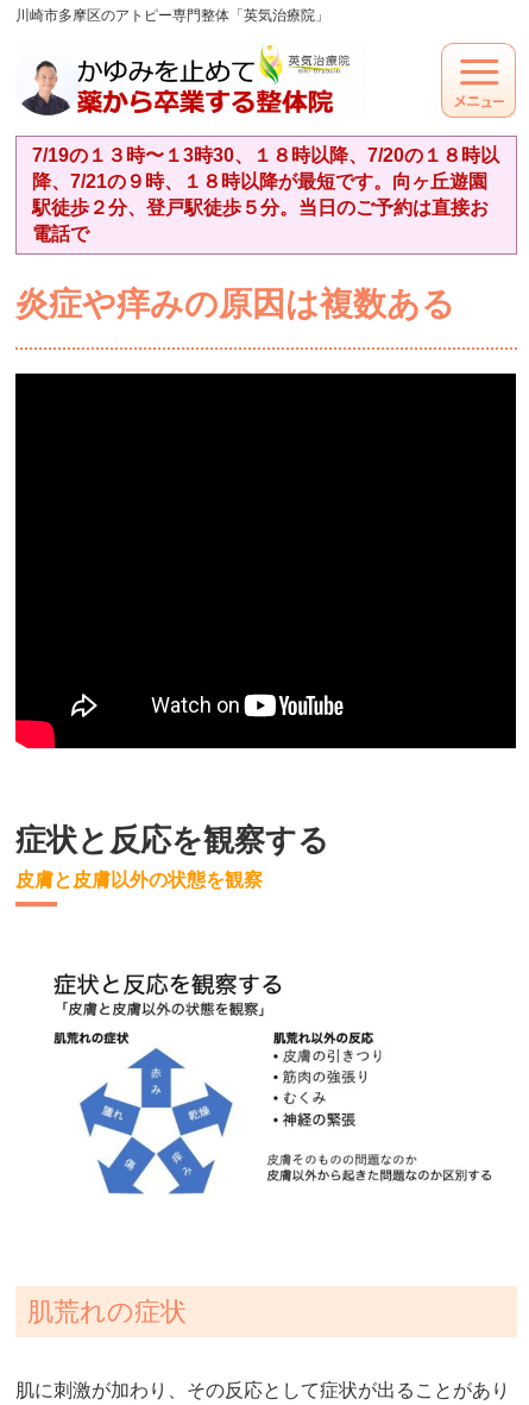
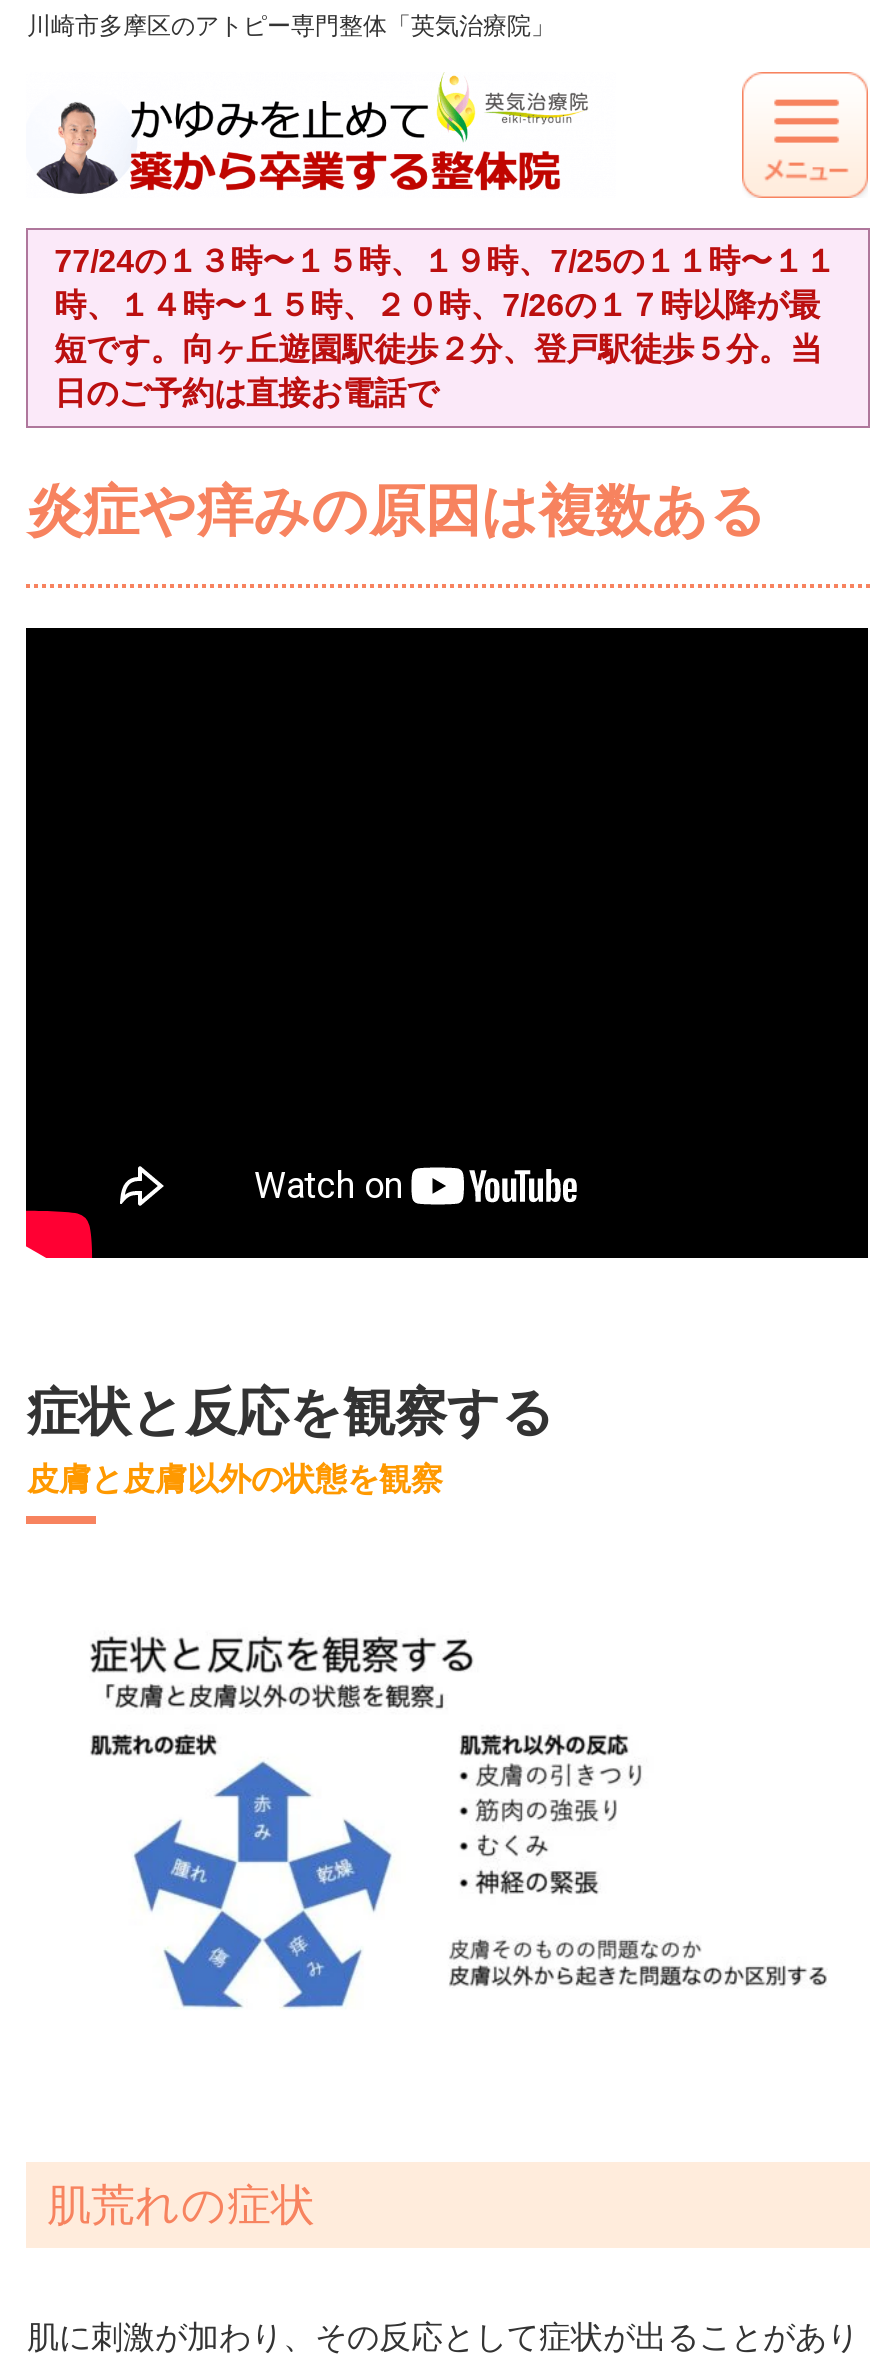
[32,145,499,244] 7/19の１３時〜１3時30、１８時以降、7/20の１８時以 | 降、7/21の９時、１８時以降が最短です。向ヶ丘遊園 | 駅徒歩２分、登戸駅徒歩５分。当日のご予約は直接お | 電話で -> [54,244,836,410] 77/24の１３時〜１５時、１９時、7/25の１１時〜１１ | 時、１４時〜１５時、２０時、7/26の１７時以降が最 | 短です。向ヶ丘遊園駅徒歩２分、登戸駅徒歩５分。当 | 日のご予約は直接お電話で

